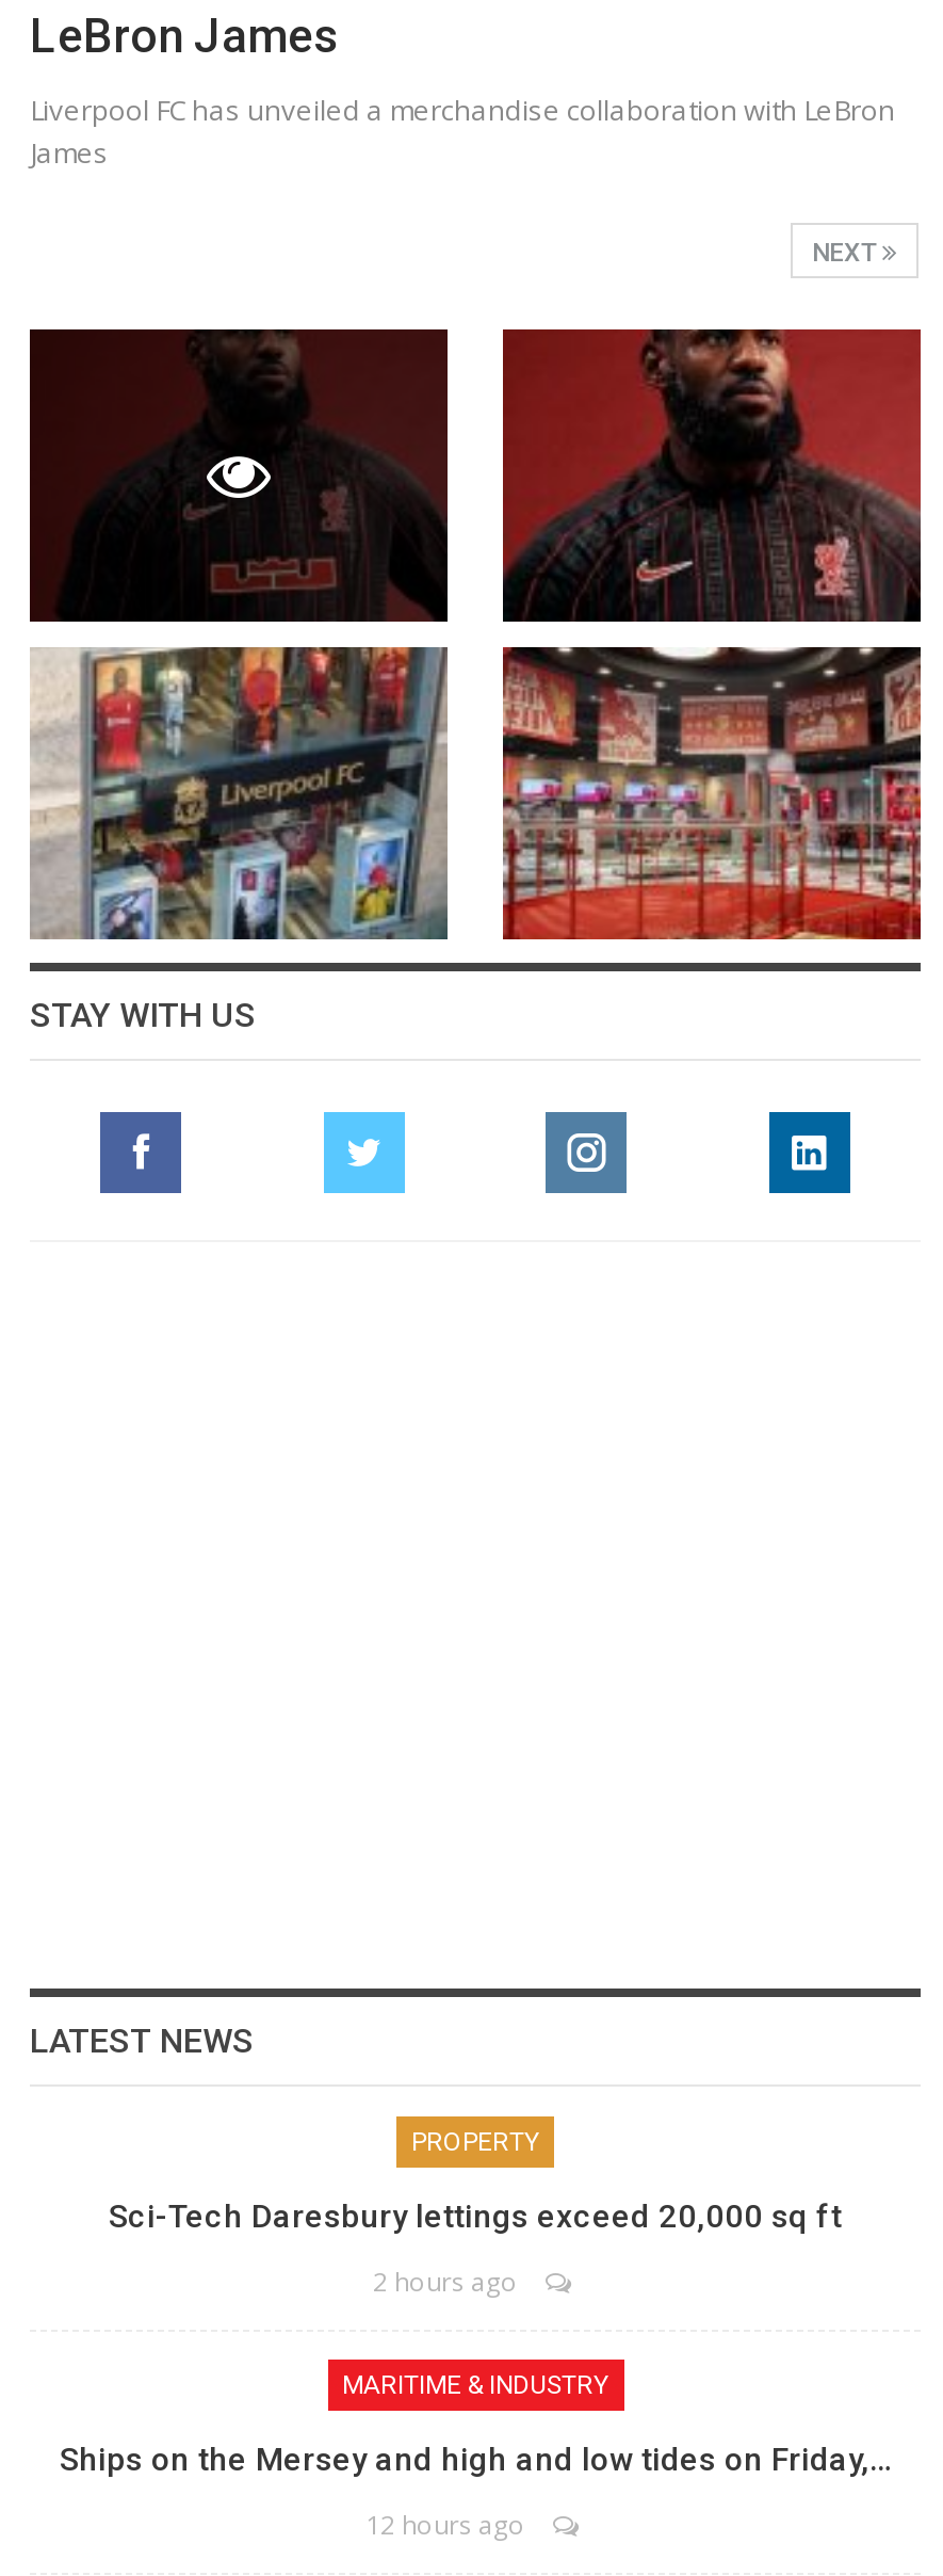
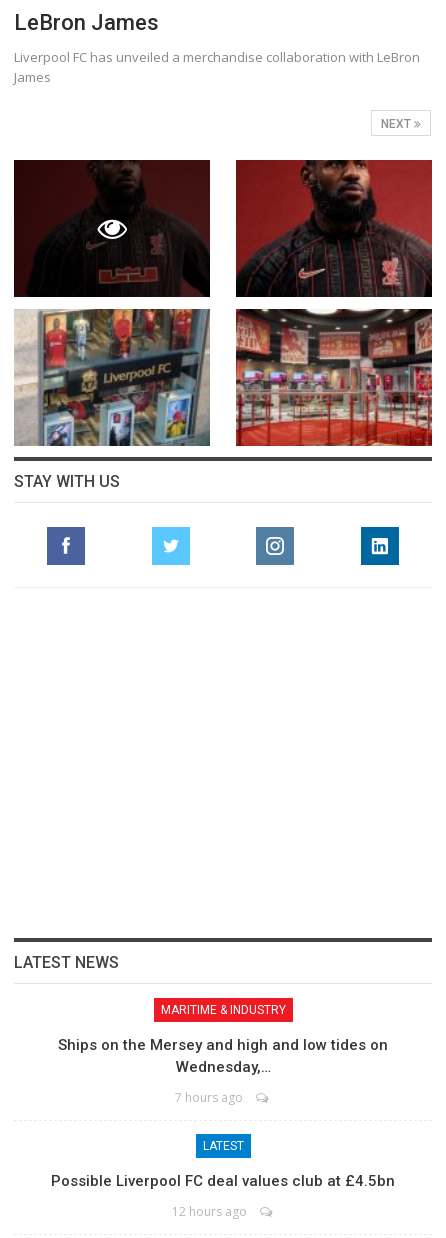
[109,2127,842,2300] PROPERTY | Sci-Tech Daresbury lettings exceed 20,000 sq ft | 2 hours ago -> none
moved [342,2370,608,2400] -> [160,1003,285,1017]: MARITIME & INDUSTRY
[60,2440,891,2479] Ships on the Mersey and high and low tides on Friday,… -> [51,1036,395,1190] Ships on the Mersey and high and low tides on | Wednesday,… | 7 hours ago | LATEST | Possible Liverpool FC deal values club at £4.5bn

